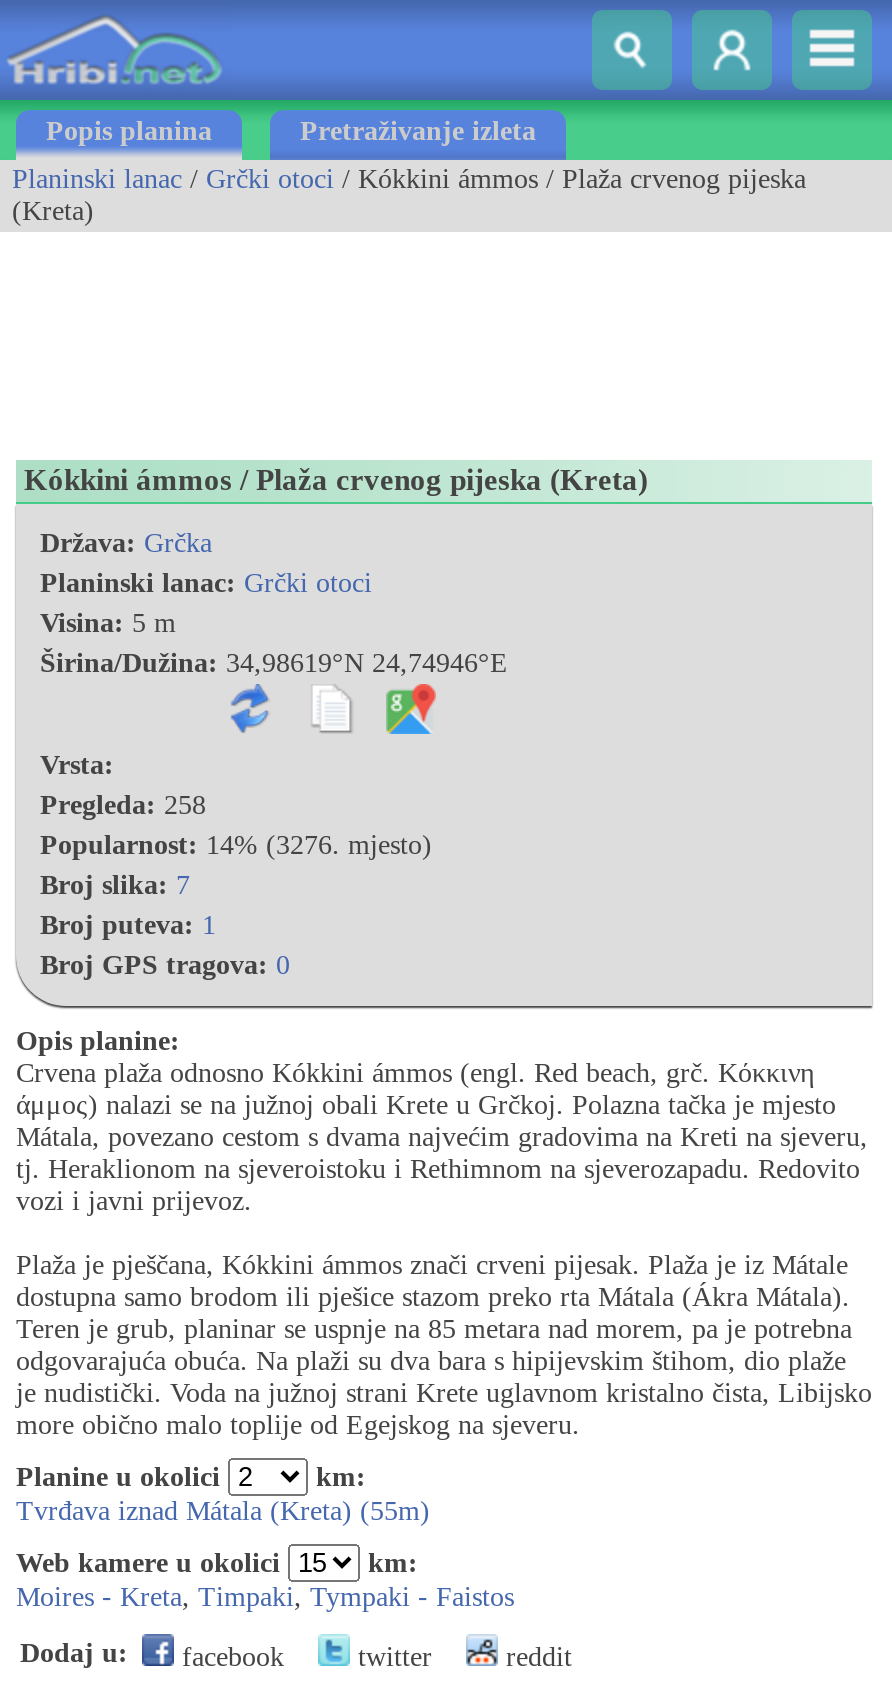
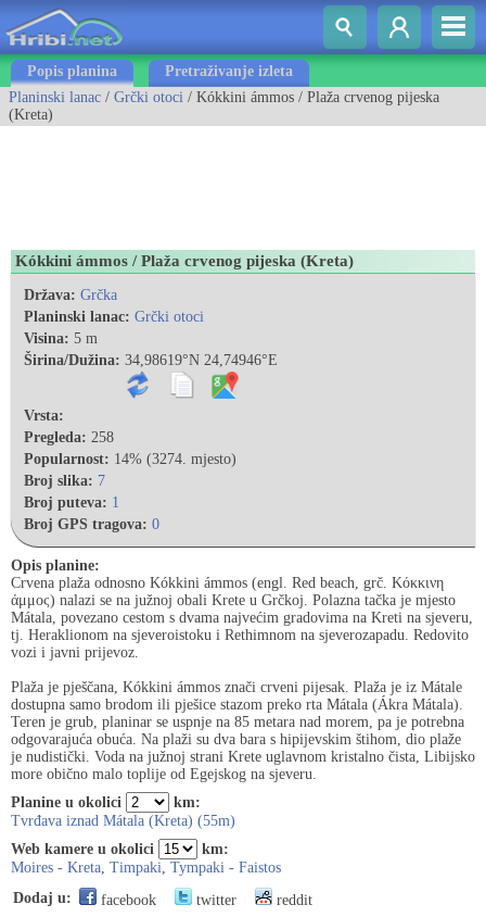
[40,830,432,860] Popularnost: 14% (3276. mjesto) -> [24,451,236,467] Popularnost: 14% (3274. mjesto)

